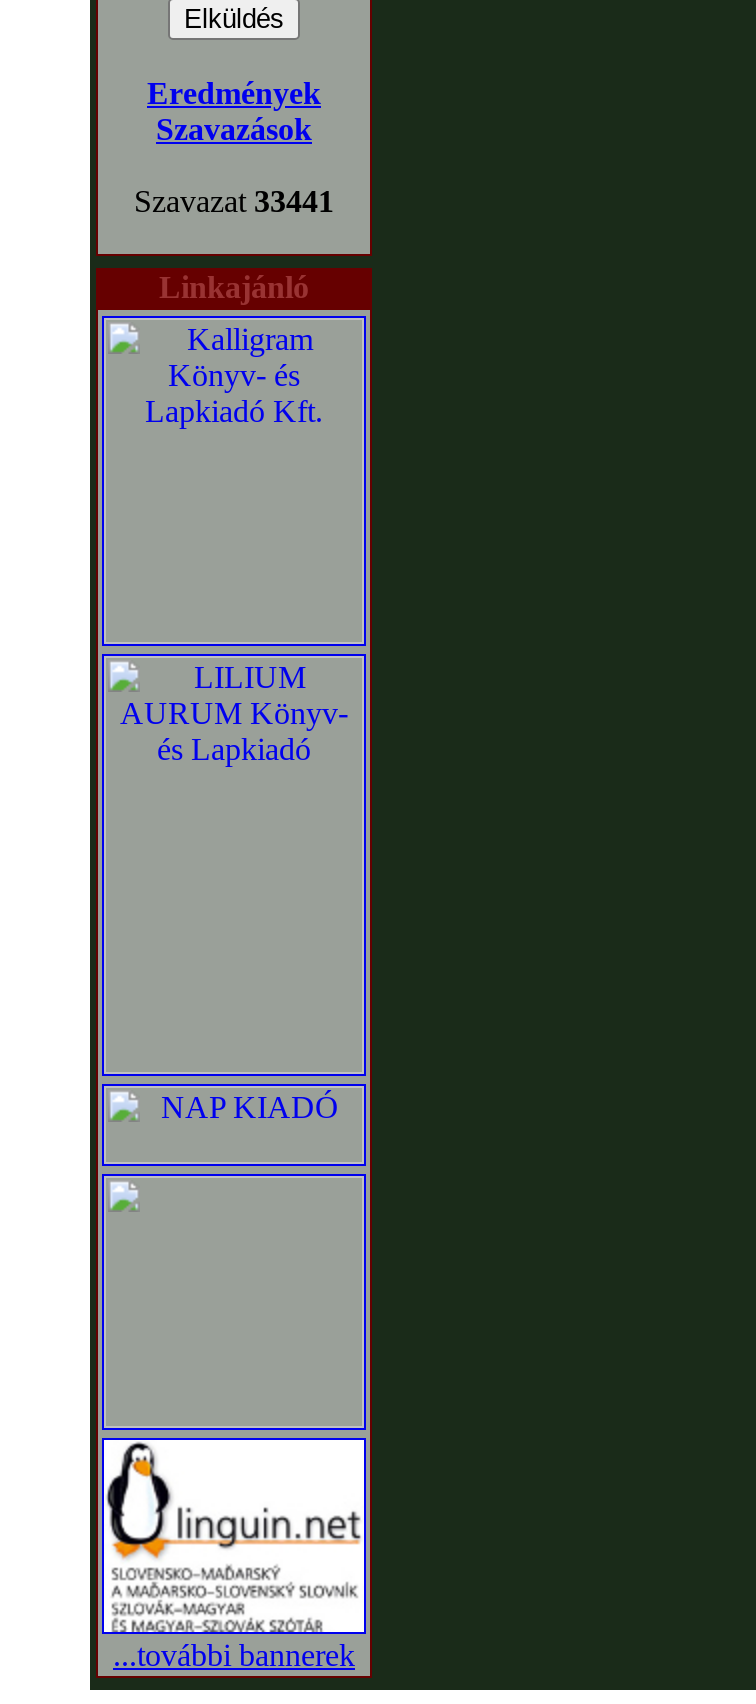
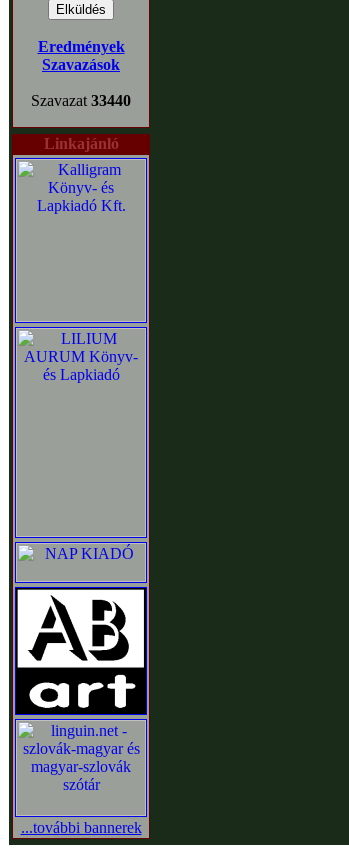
[134,184,334,218] Szavazat 33441 -> [31,92,131,109] Szavazat 33440
[102,1174,366,1632] [image] -> [15,587,147,815] [image]

